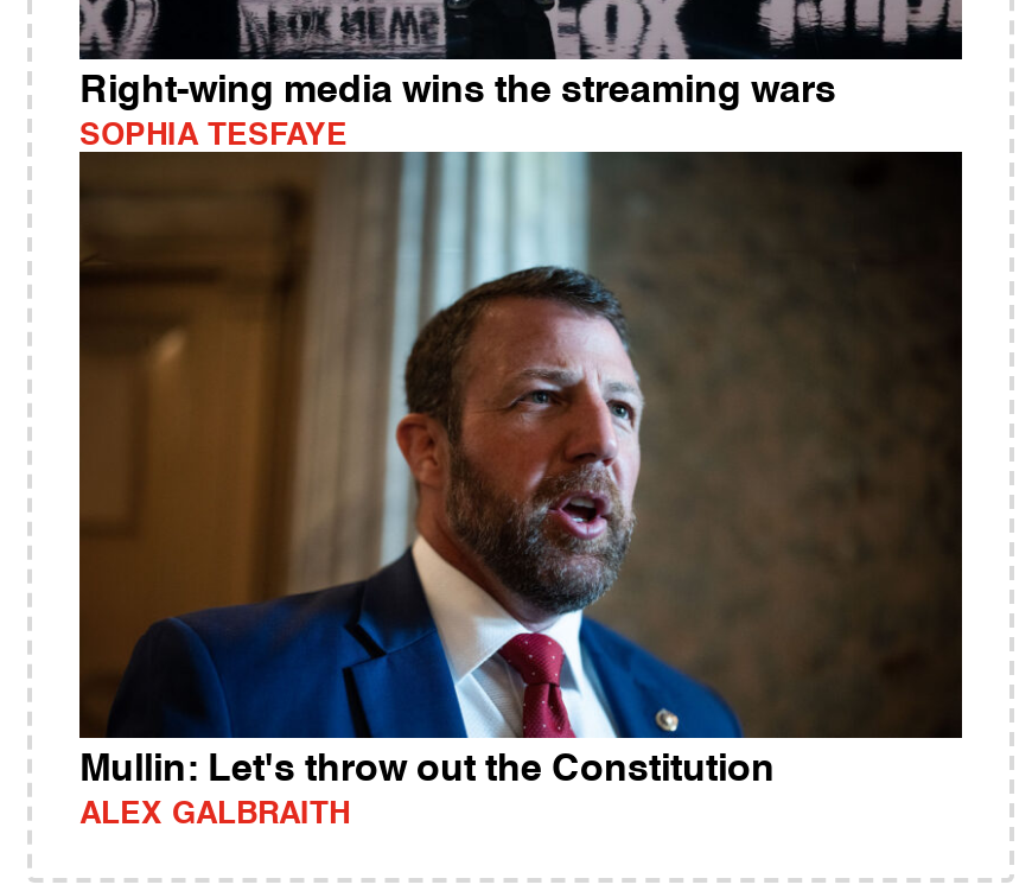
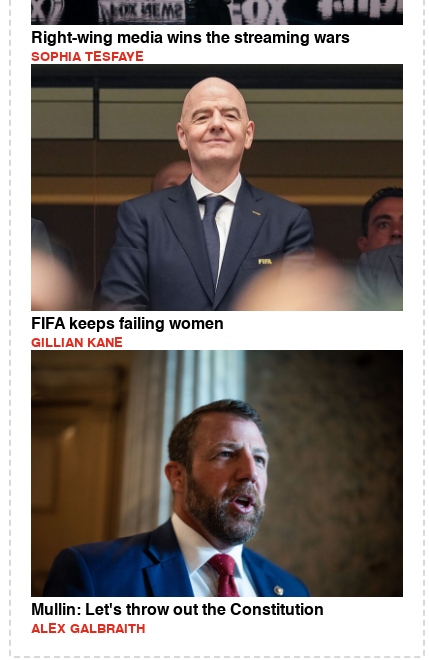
none -> [30,63,404,350] [image] | FIFA keeps failing women | GILLIAN KANE

